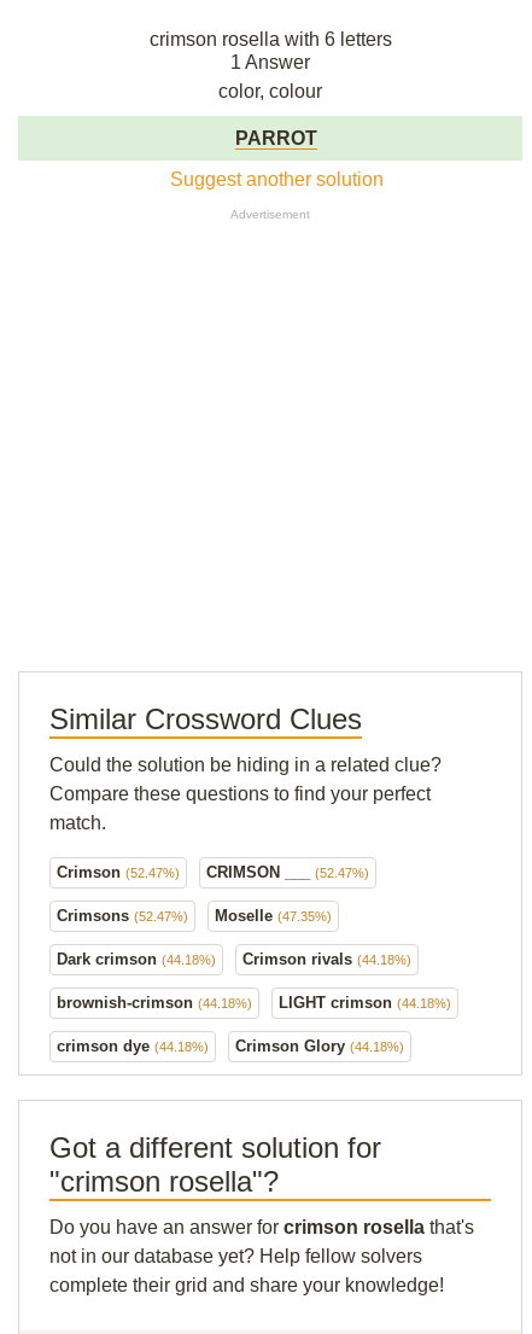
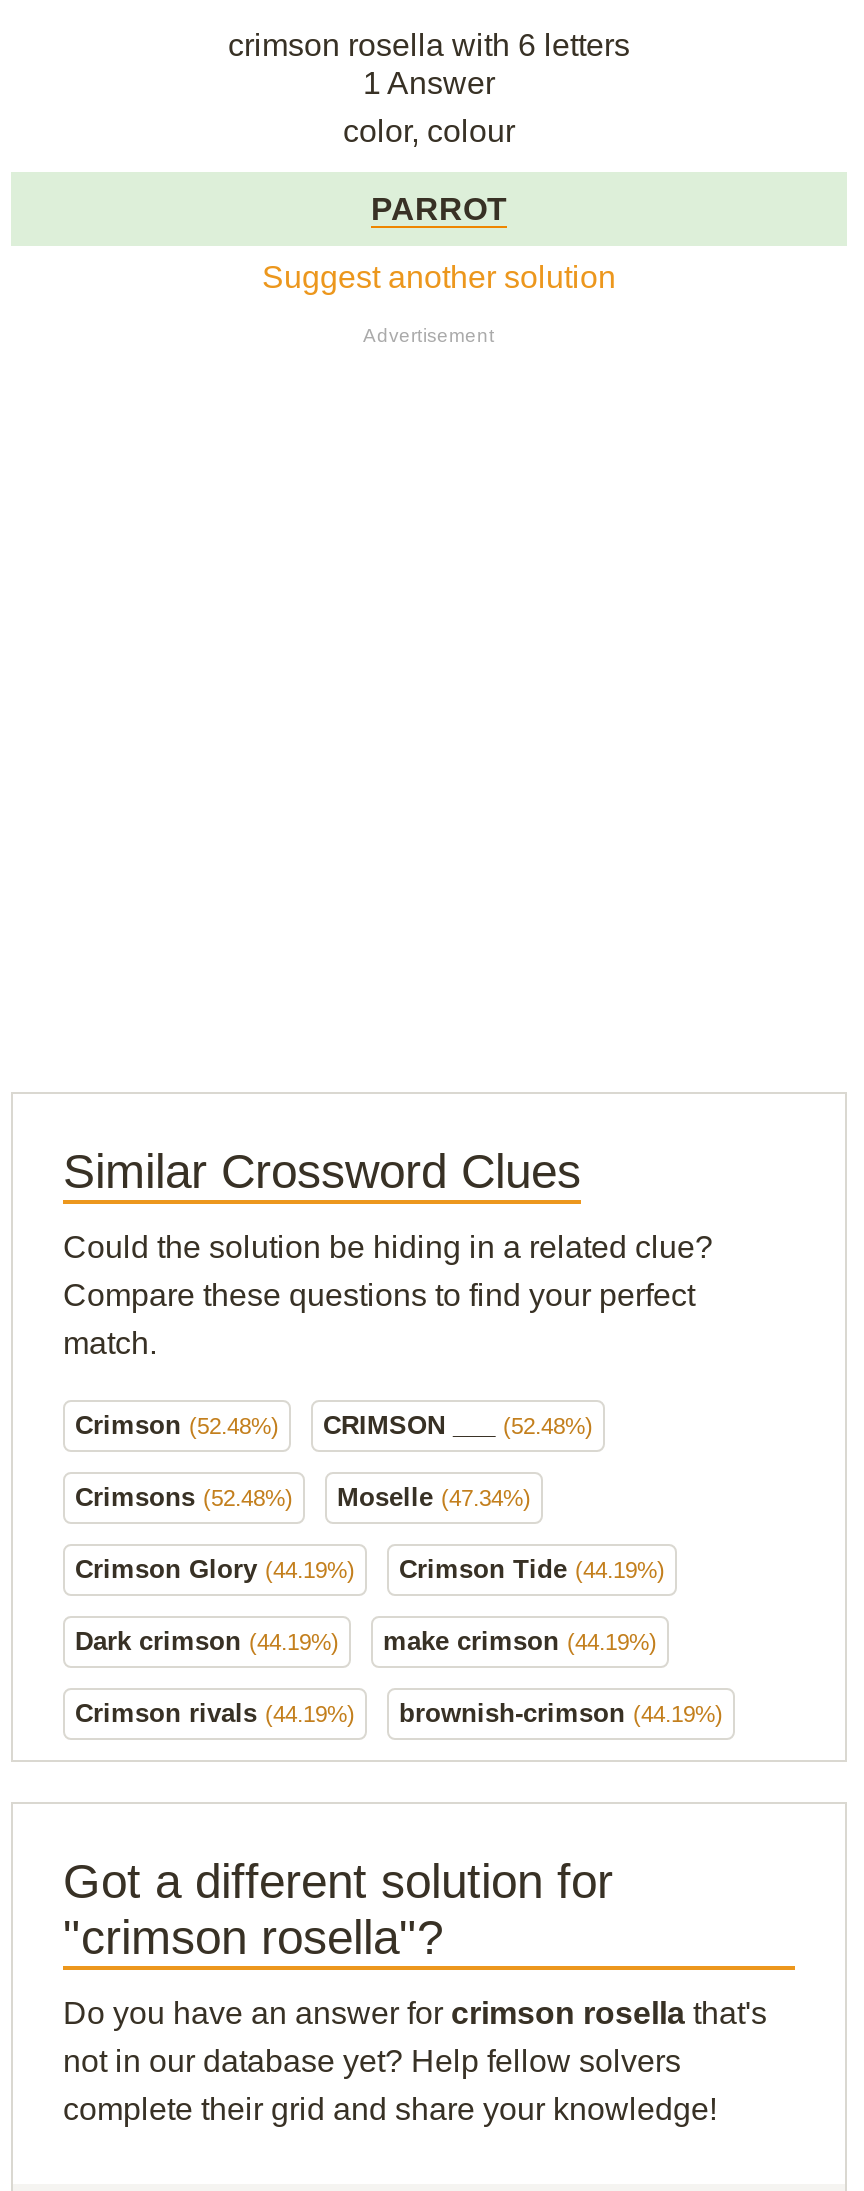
[57,863,369,881] Crimson (52.47%) | CRIMSON ___ (52.47%) -> [75,1409,593,1439] Crimson (52.48%) | CRIMSON ___ (52.48%)
[57,906,332,924] Crimsons (52.47%) | Moselle (47.35%) -> [75,1481,531,1511] Crimsons (52.48%) | Moselle (47.34%)
[57,950,411,968] Dark crimson (44.18%) | Crimson rivals (44.18%) -> [75,1553,665,1583] Crimson Glory (44.19%) | Crimson Tide (44.19%)
[57,993,451,1011] brownish-crimson (44.18%) | LIGHT crimson (44.18%) -> [75,1625,657,1655] Dark crimson (44.19%) | make crimson (44.19%)
[57,1037,404,1055] crimson dye (44.18%) | Crimson Glory (44.18%) -> [75,1697,723,1727] Crimson rivals (44.19%) | brownish-crimson (44.19%)

